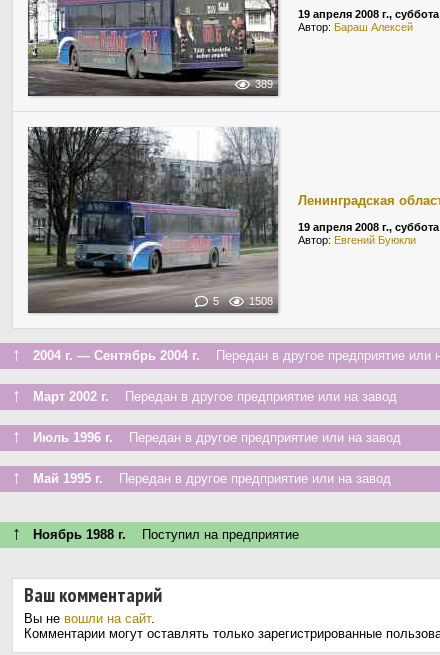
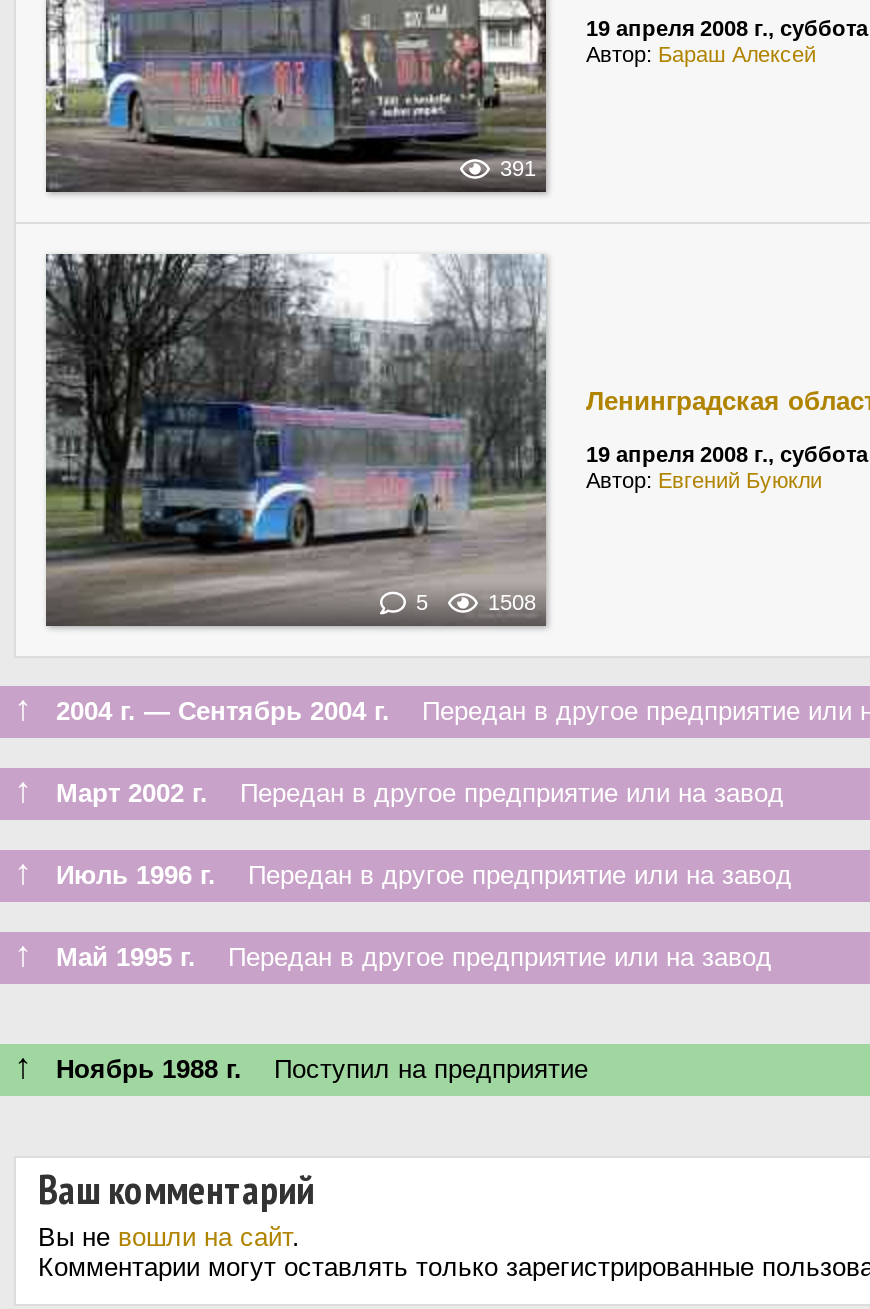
[255,78,273,90] 389 -> [500,156,536,180] 391

